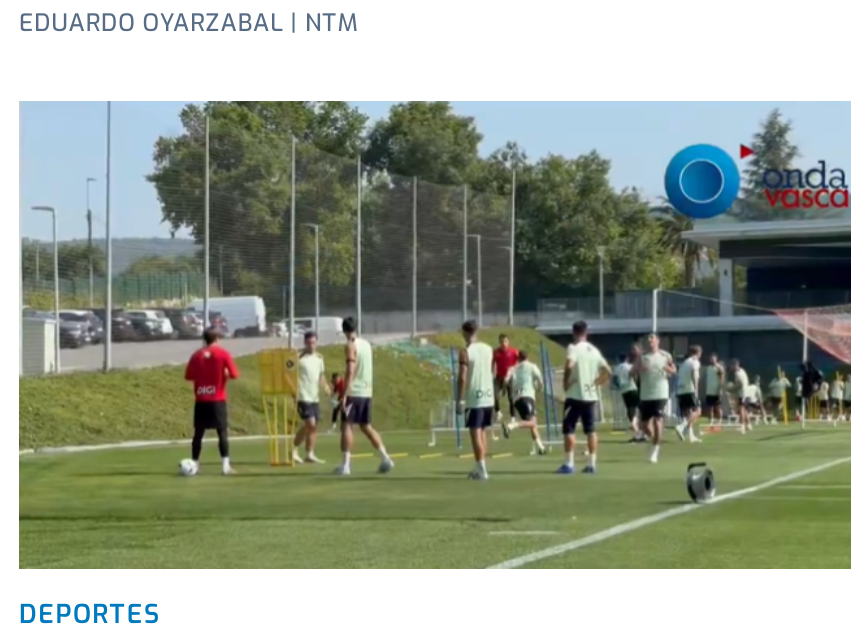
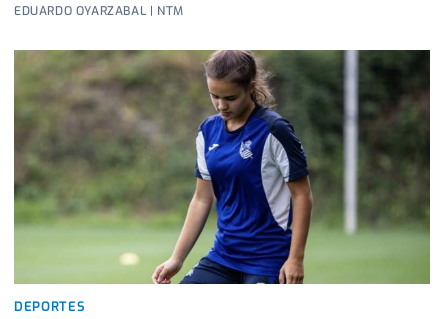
[19,100,851,570] [image] -> [13,49,431,285] [image]

